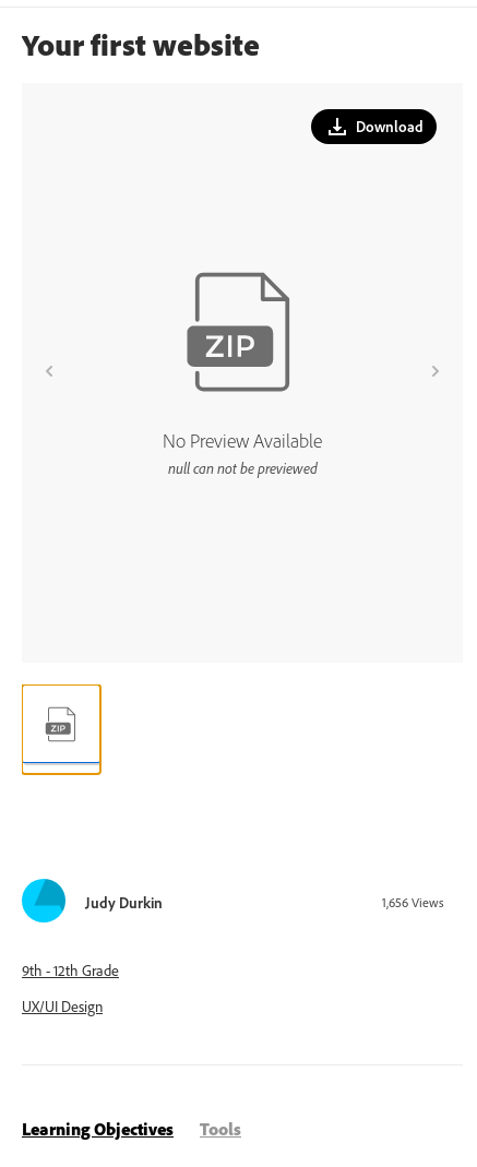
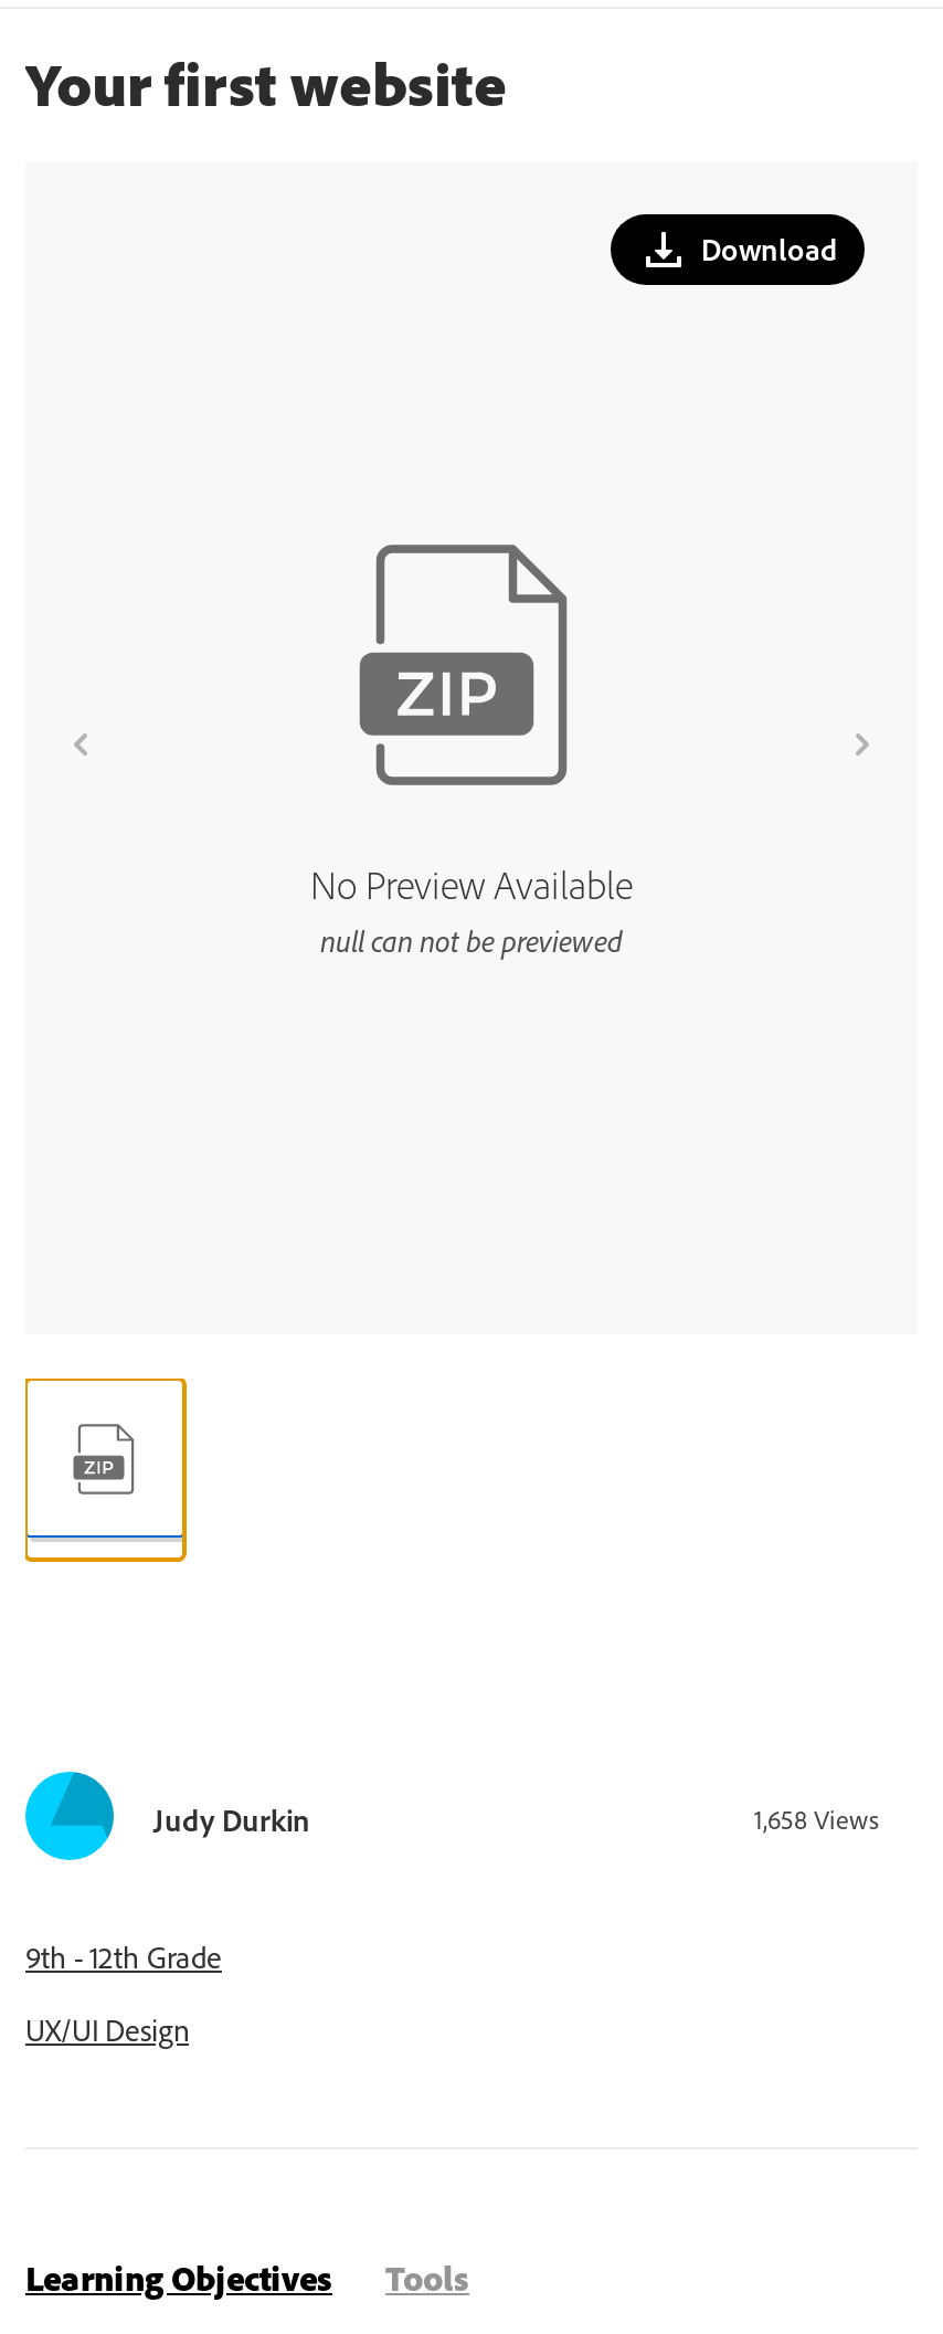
[382,894,444,910] 1,656 Views -> [754,1803,880,1836] 1,658 Views

